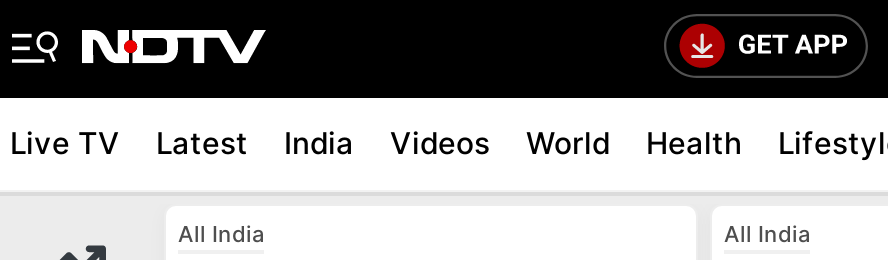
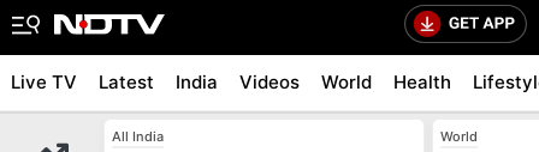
[724,220,810,248] All India -> [440,128,478,145] World

